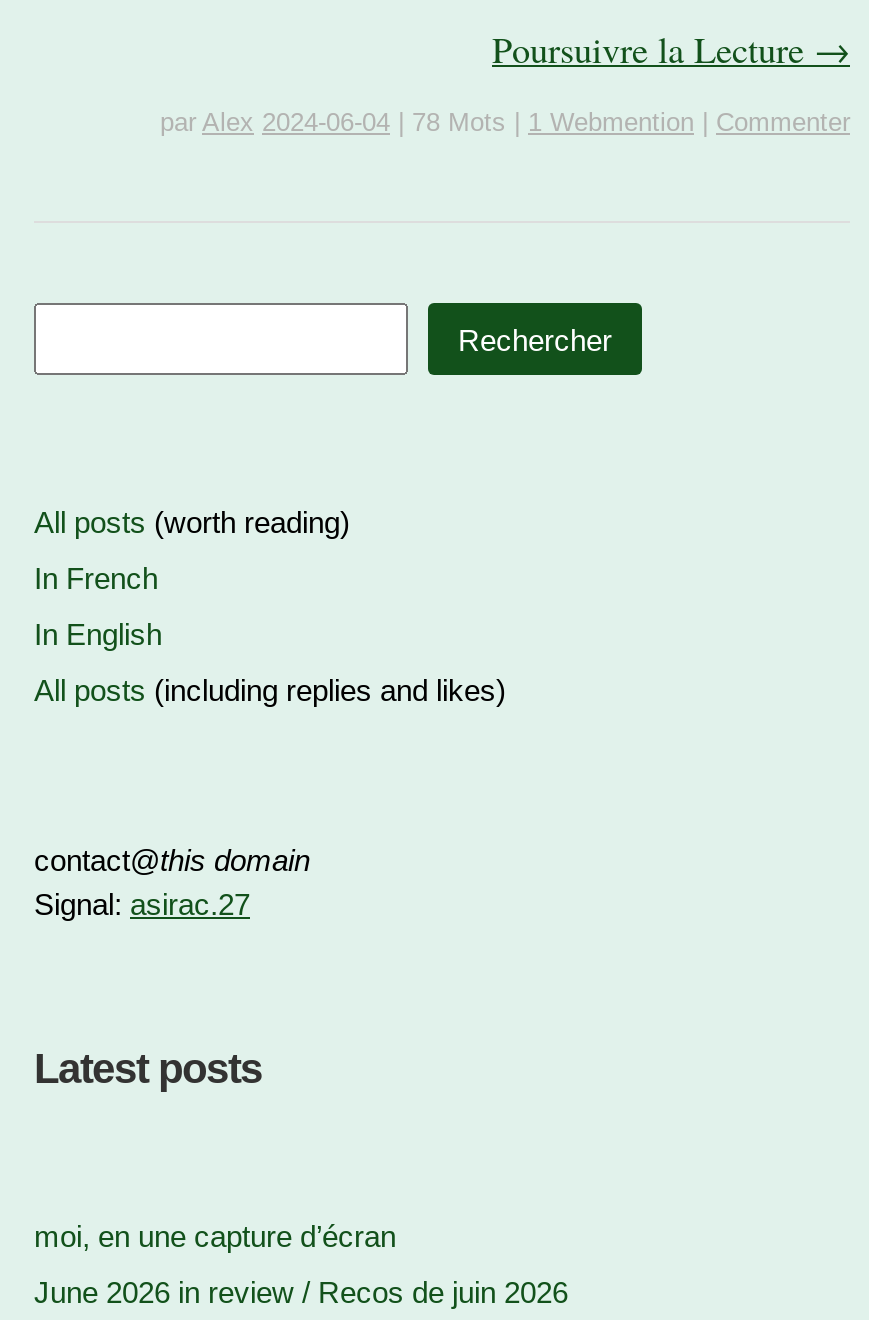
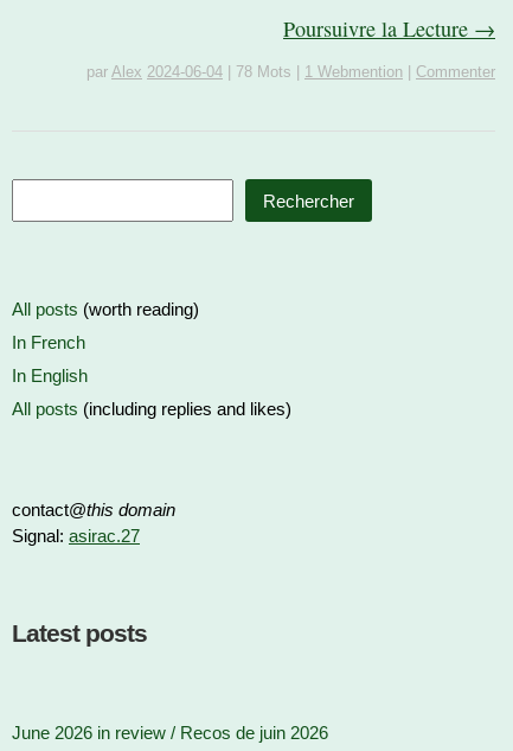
[34,1219,396,1253] moi, en une capture d’écran -> none

